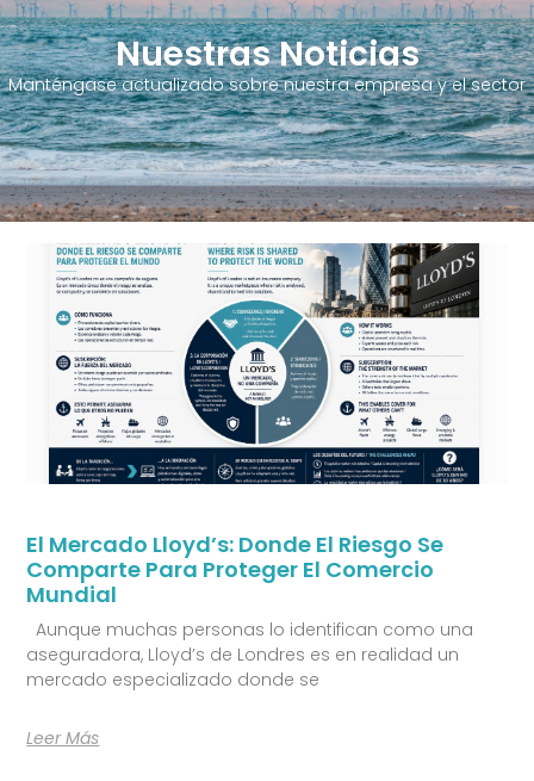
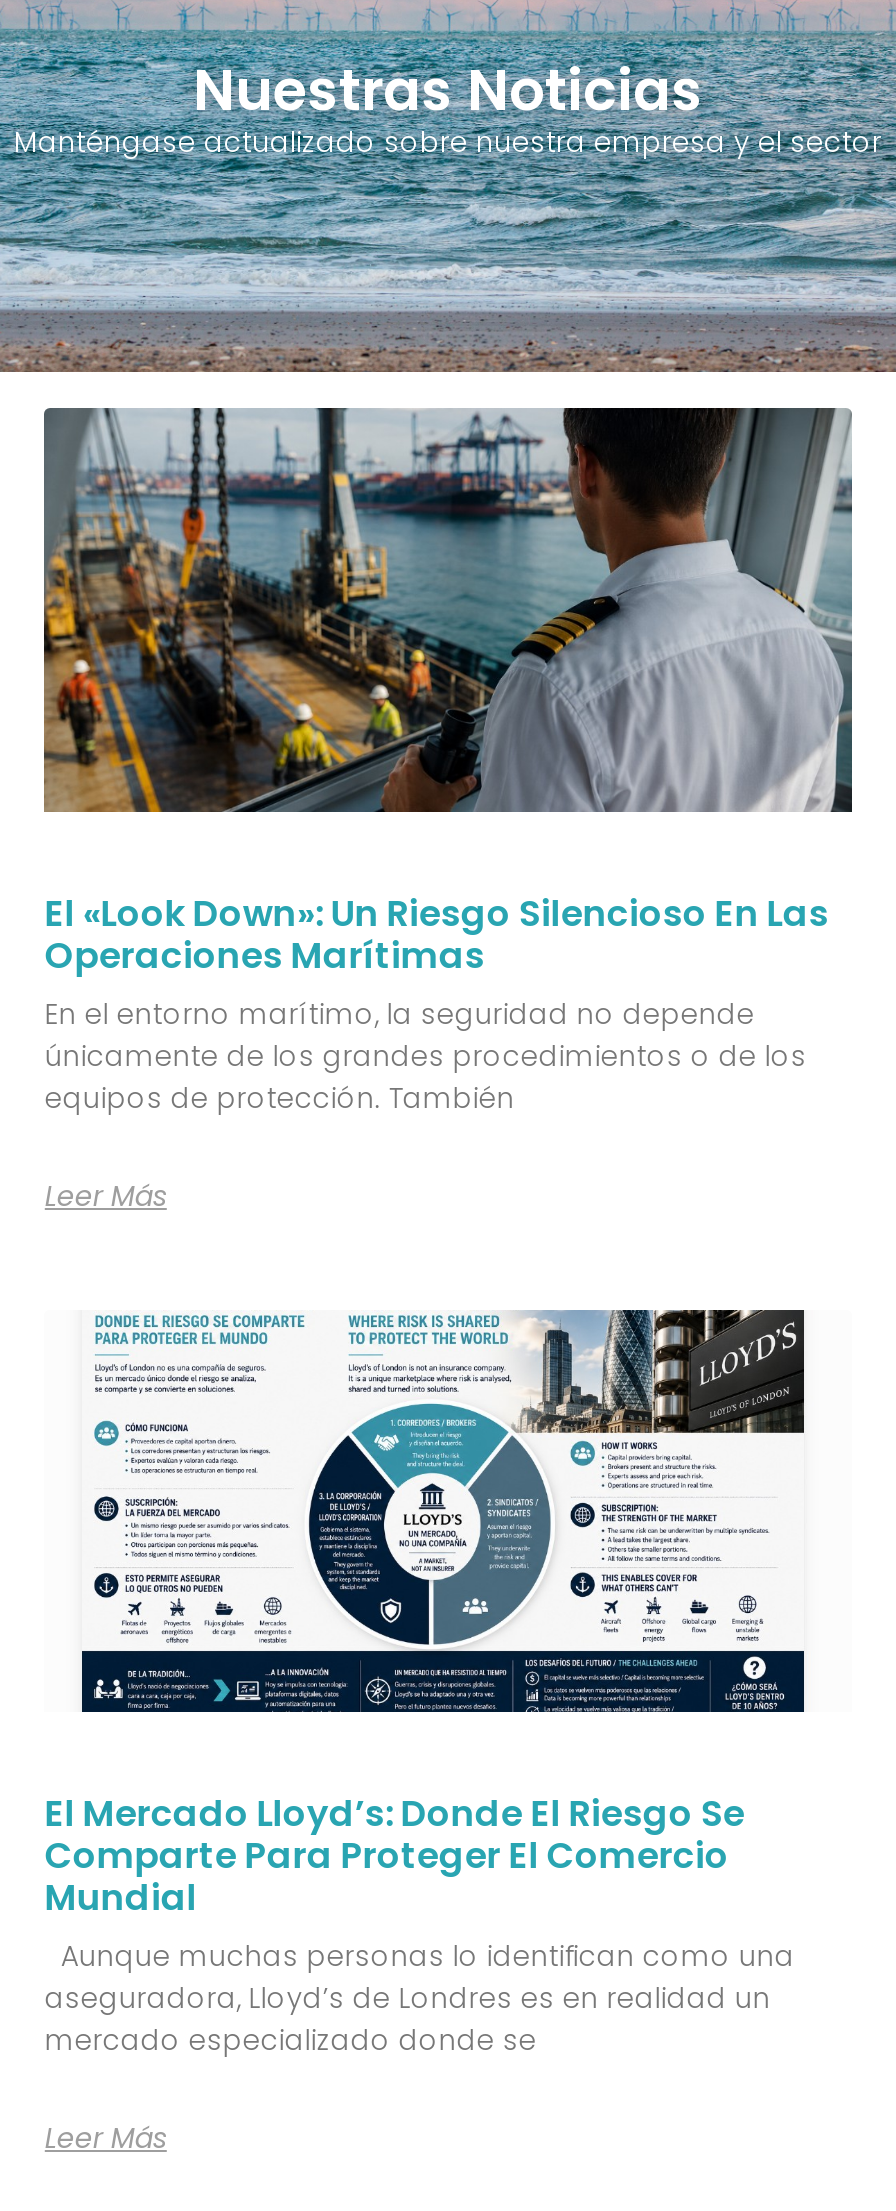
none -> [42,406,854,1215] [image] | El «Look Down»: Un Riesgo Silencioso En Las | Operaciones Marítimas | En el entorno marítimo, la seguridad no depende | únicamente de los grandes procedimientos o de los | equipos de protección. También | Leer Más

